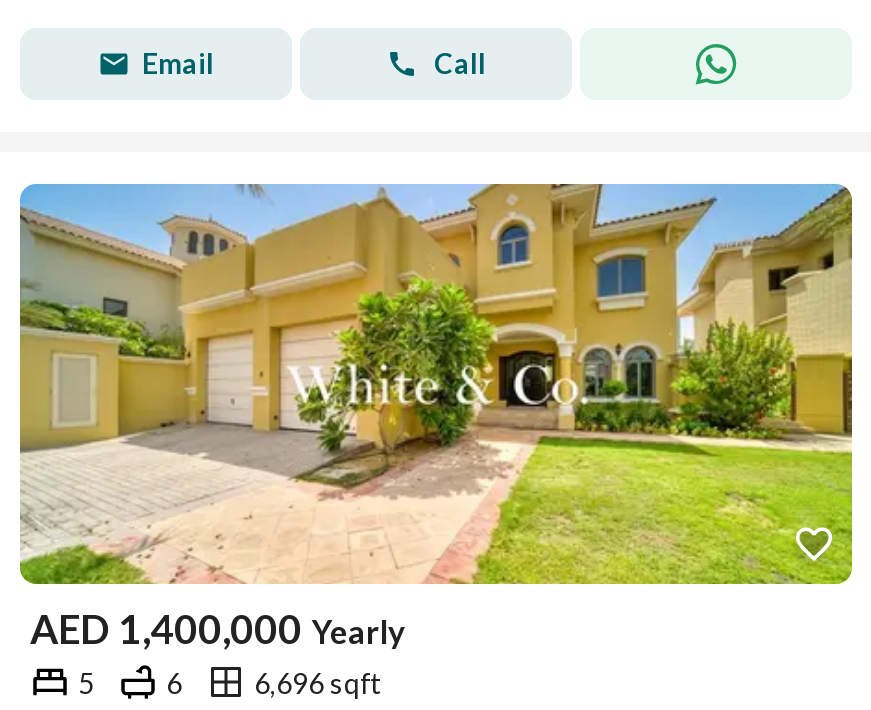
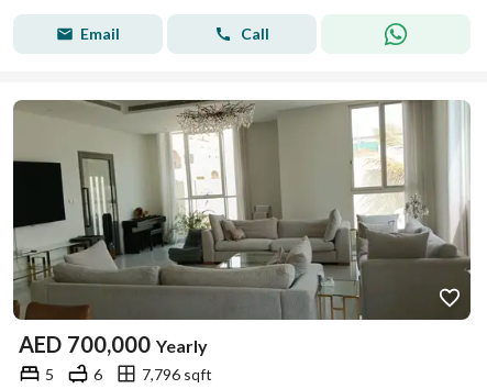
[18,182,854,652] [image] | AED 1,400,000 Yearly -> [12,99,472,357] [image] | AED 700,000 Yearly
[254,665,382,699] 6,696 sqft -> [142,364,212,383] 7,796 sqft

